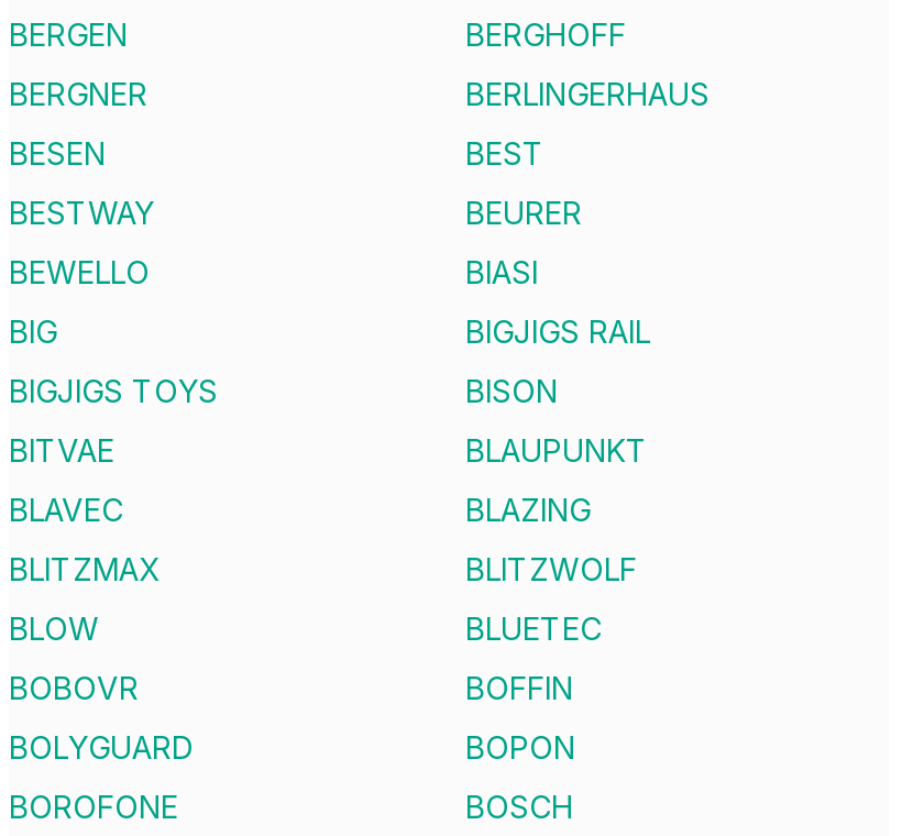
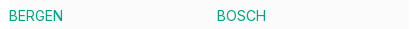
[9,15,710,825] BERGHOFF | BERGNER | BERLINGERHAUS | BESEN | BEST | BESTWAY | BEURER | BEWELLO | BIASI | BIG | BIGJIGS RAIL | BIGJIGS TOYS | BISON | BITVAE | BLAUPUNKT | BLAVEC | BLAZING | BLITZMAX | BLITZWOLF | BLOW | BLUETEC | BOBOVR | BOFFIN | BOLYGUARD | BOPON | BOROFONE -> none

